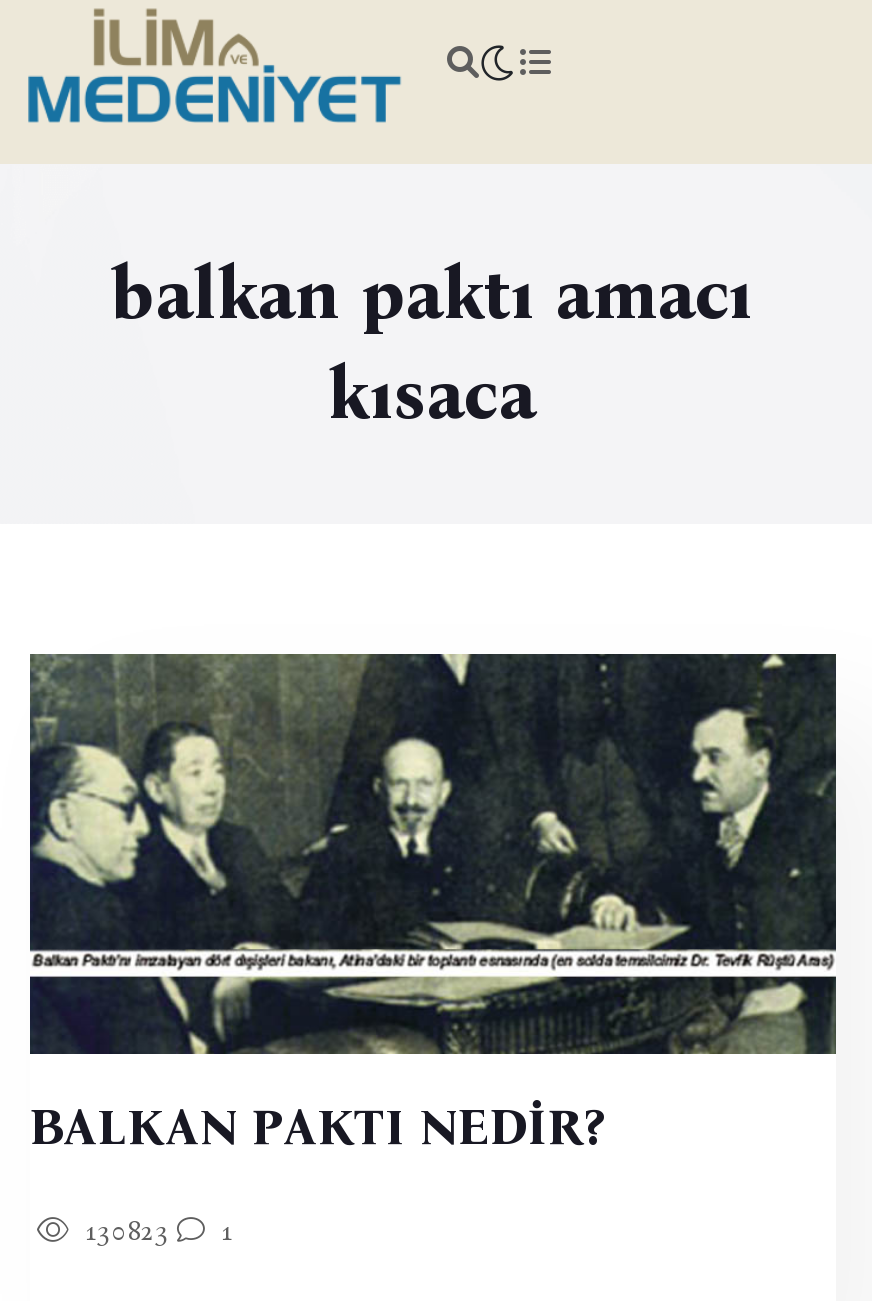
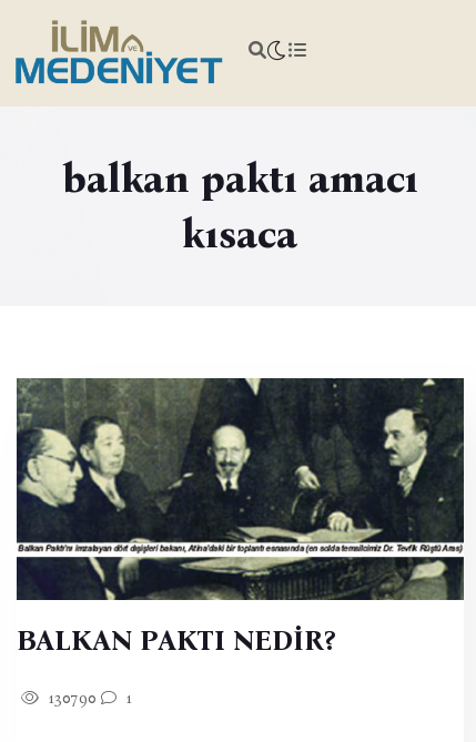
[77,1214,233,1248] 130823 1 -> [43,689,131,707] 130790 1

